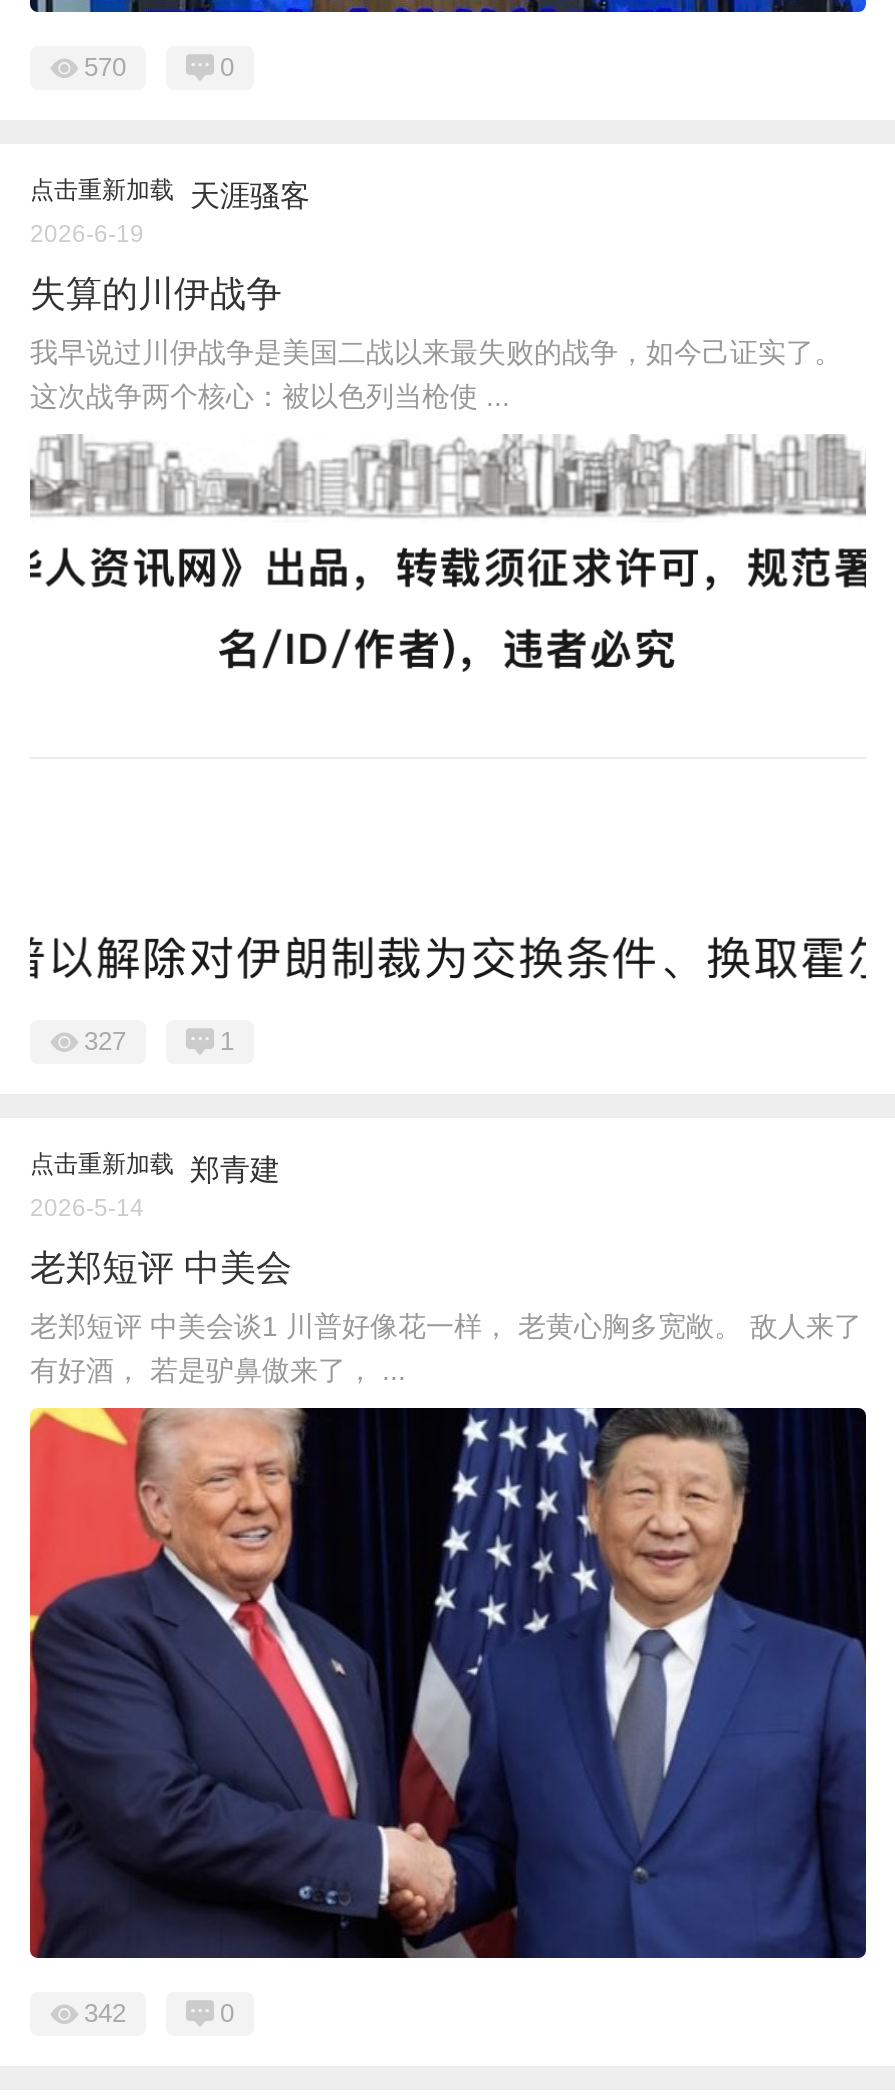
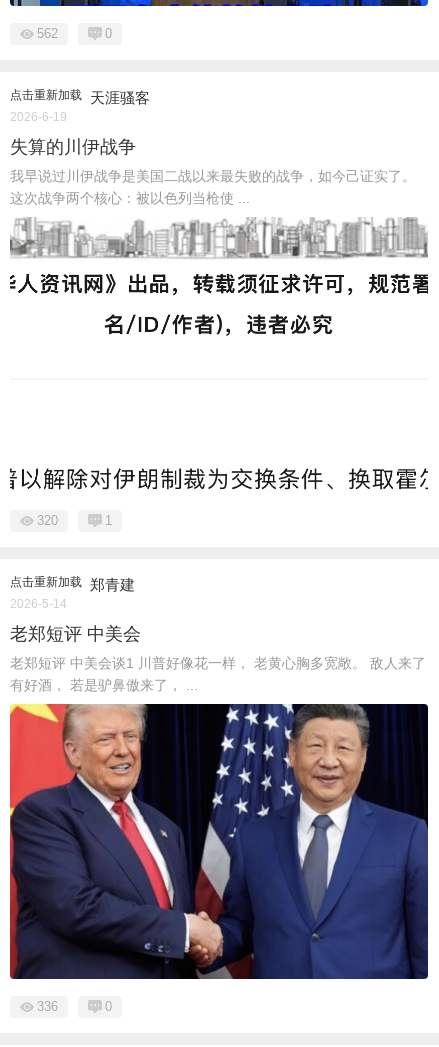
[84,51,126,81] 570 -> [37,26,58,41] 562
[84,1025,126,1055] 327 -> [37,512,58,527] 320
[84,1999,126,2029] 342 -> [37,999,58,1014] 336

